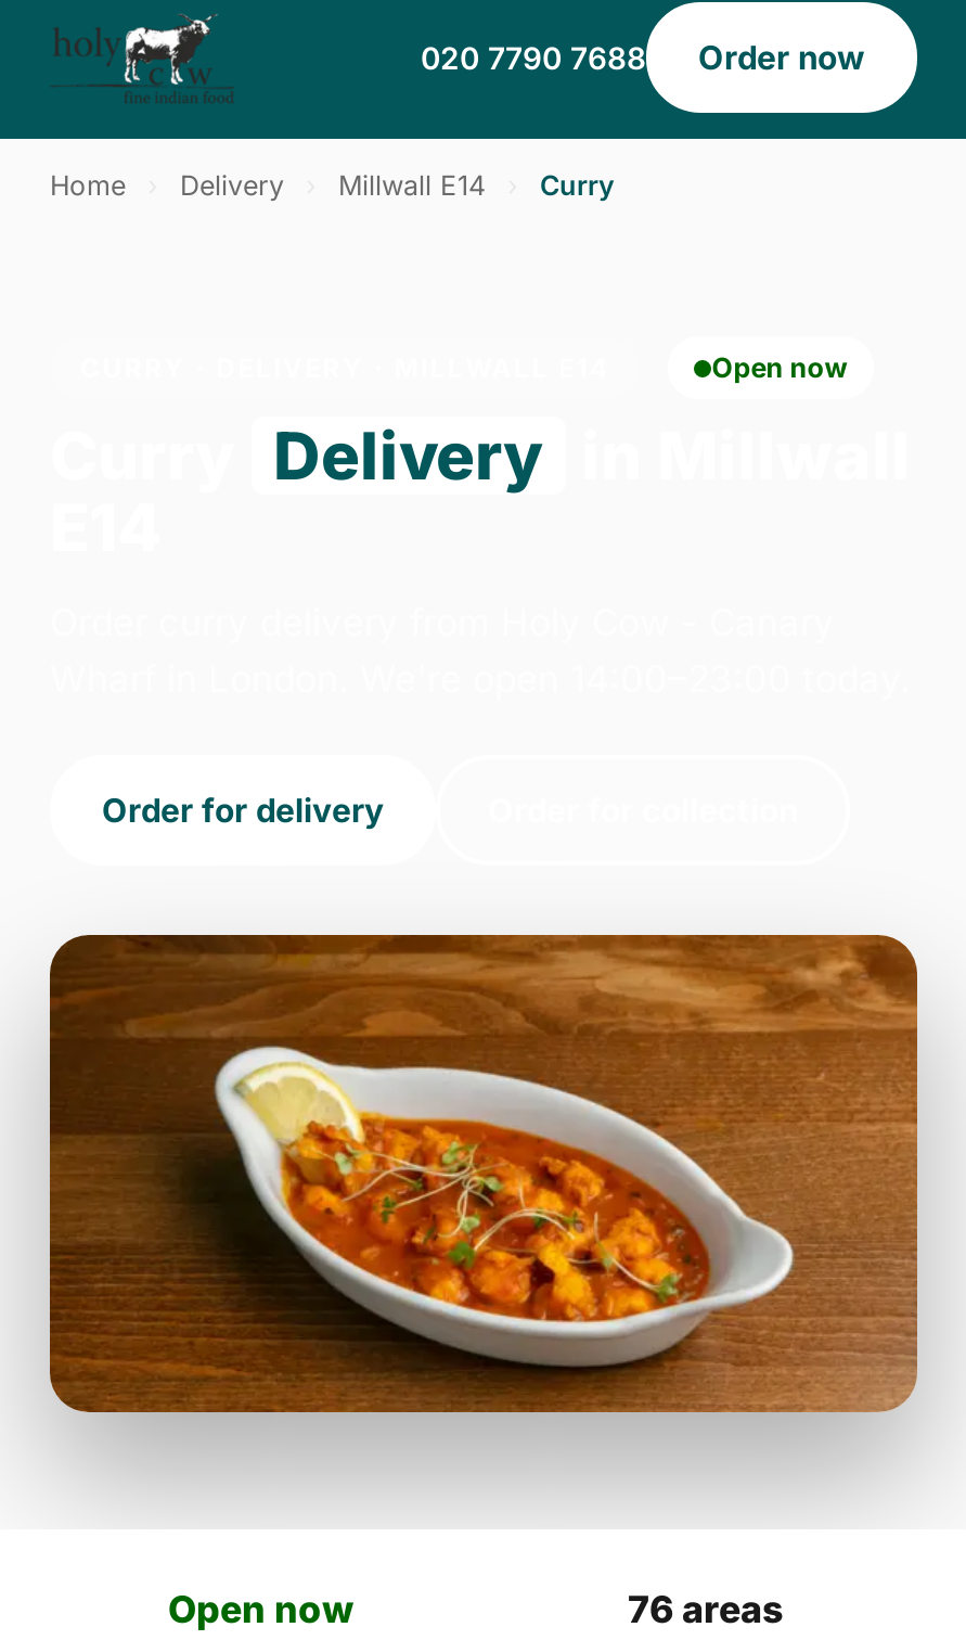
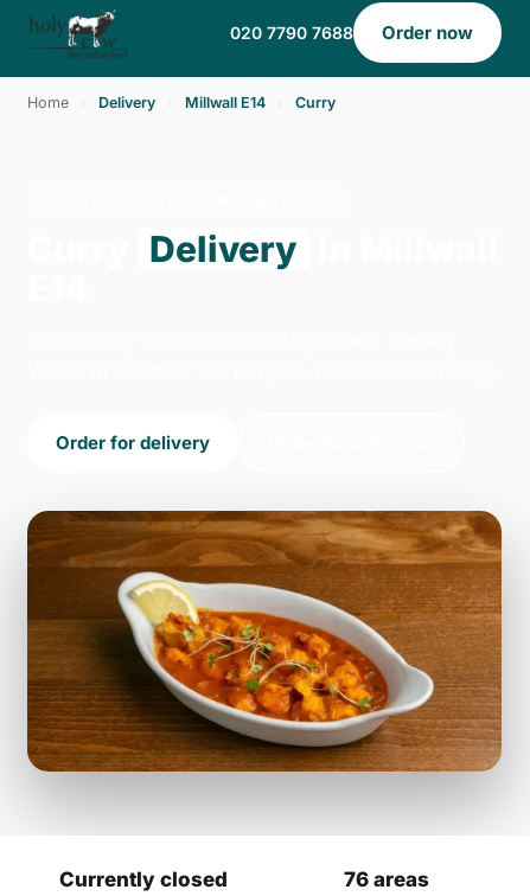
[712,351,848,384] Open now -> none
[168,1587,355,1631] Open now -> [59,867,227,891] Currently closed

